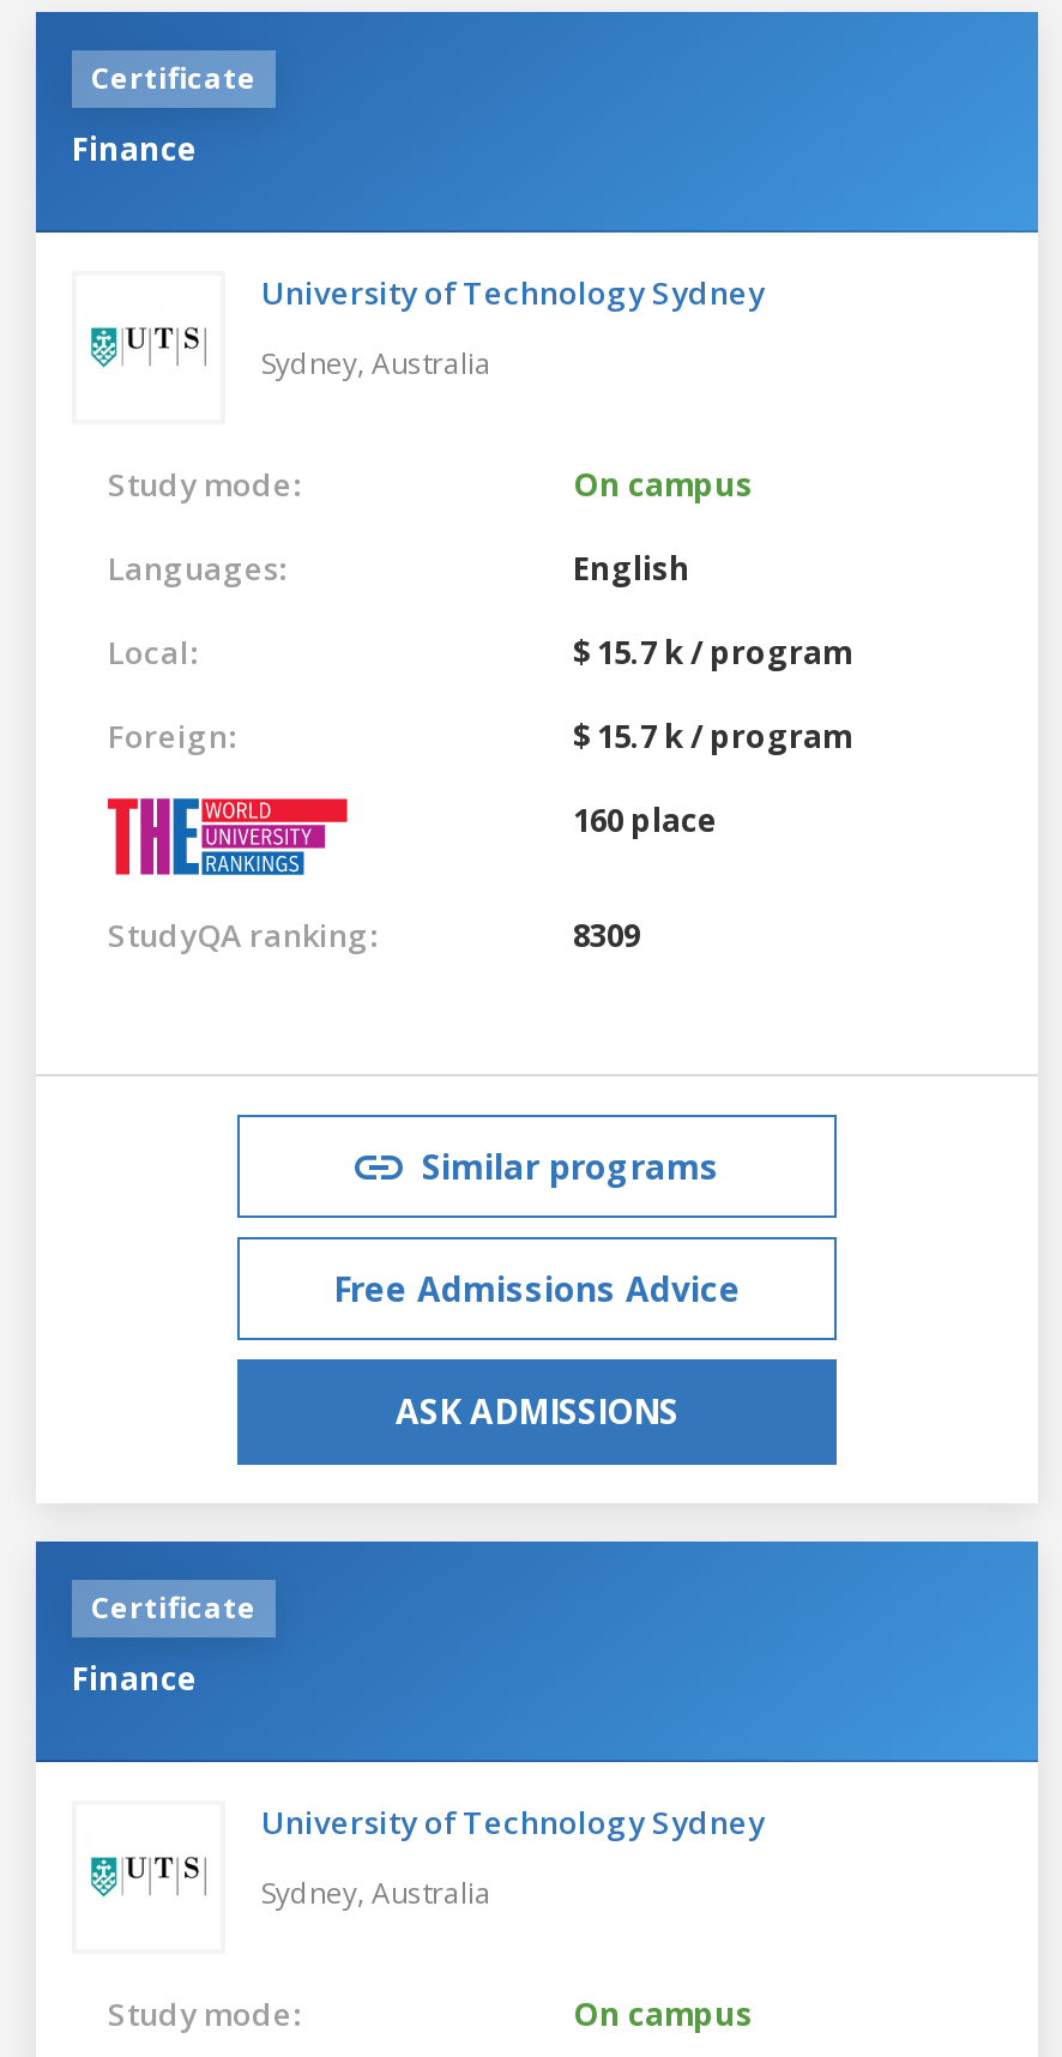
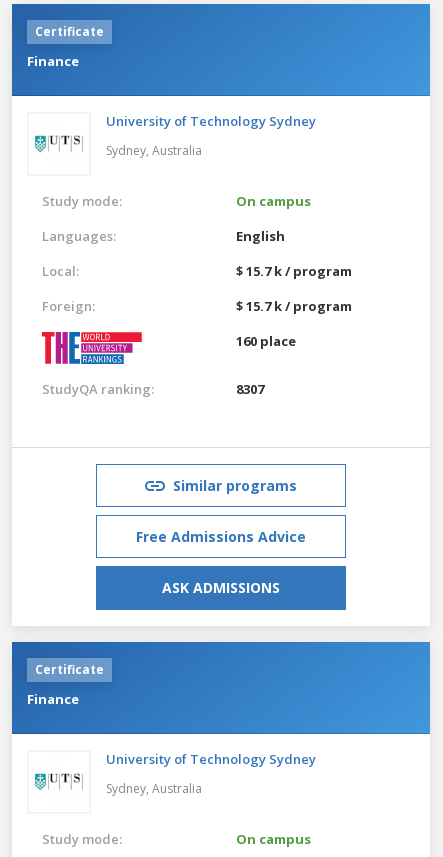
[573,913,640,956] 8309 -> [236,380,264,398] 8307

